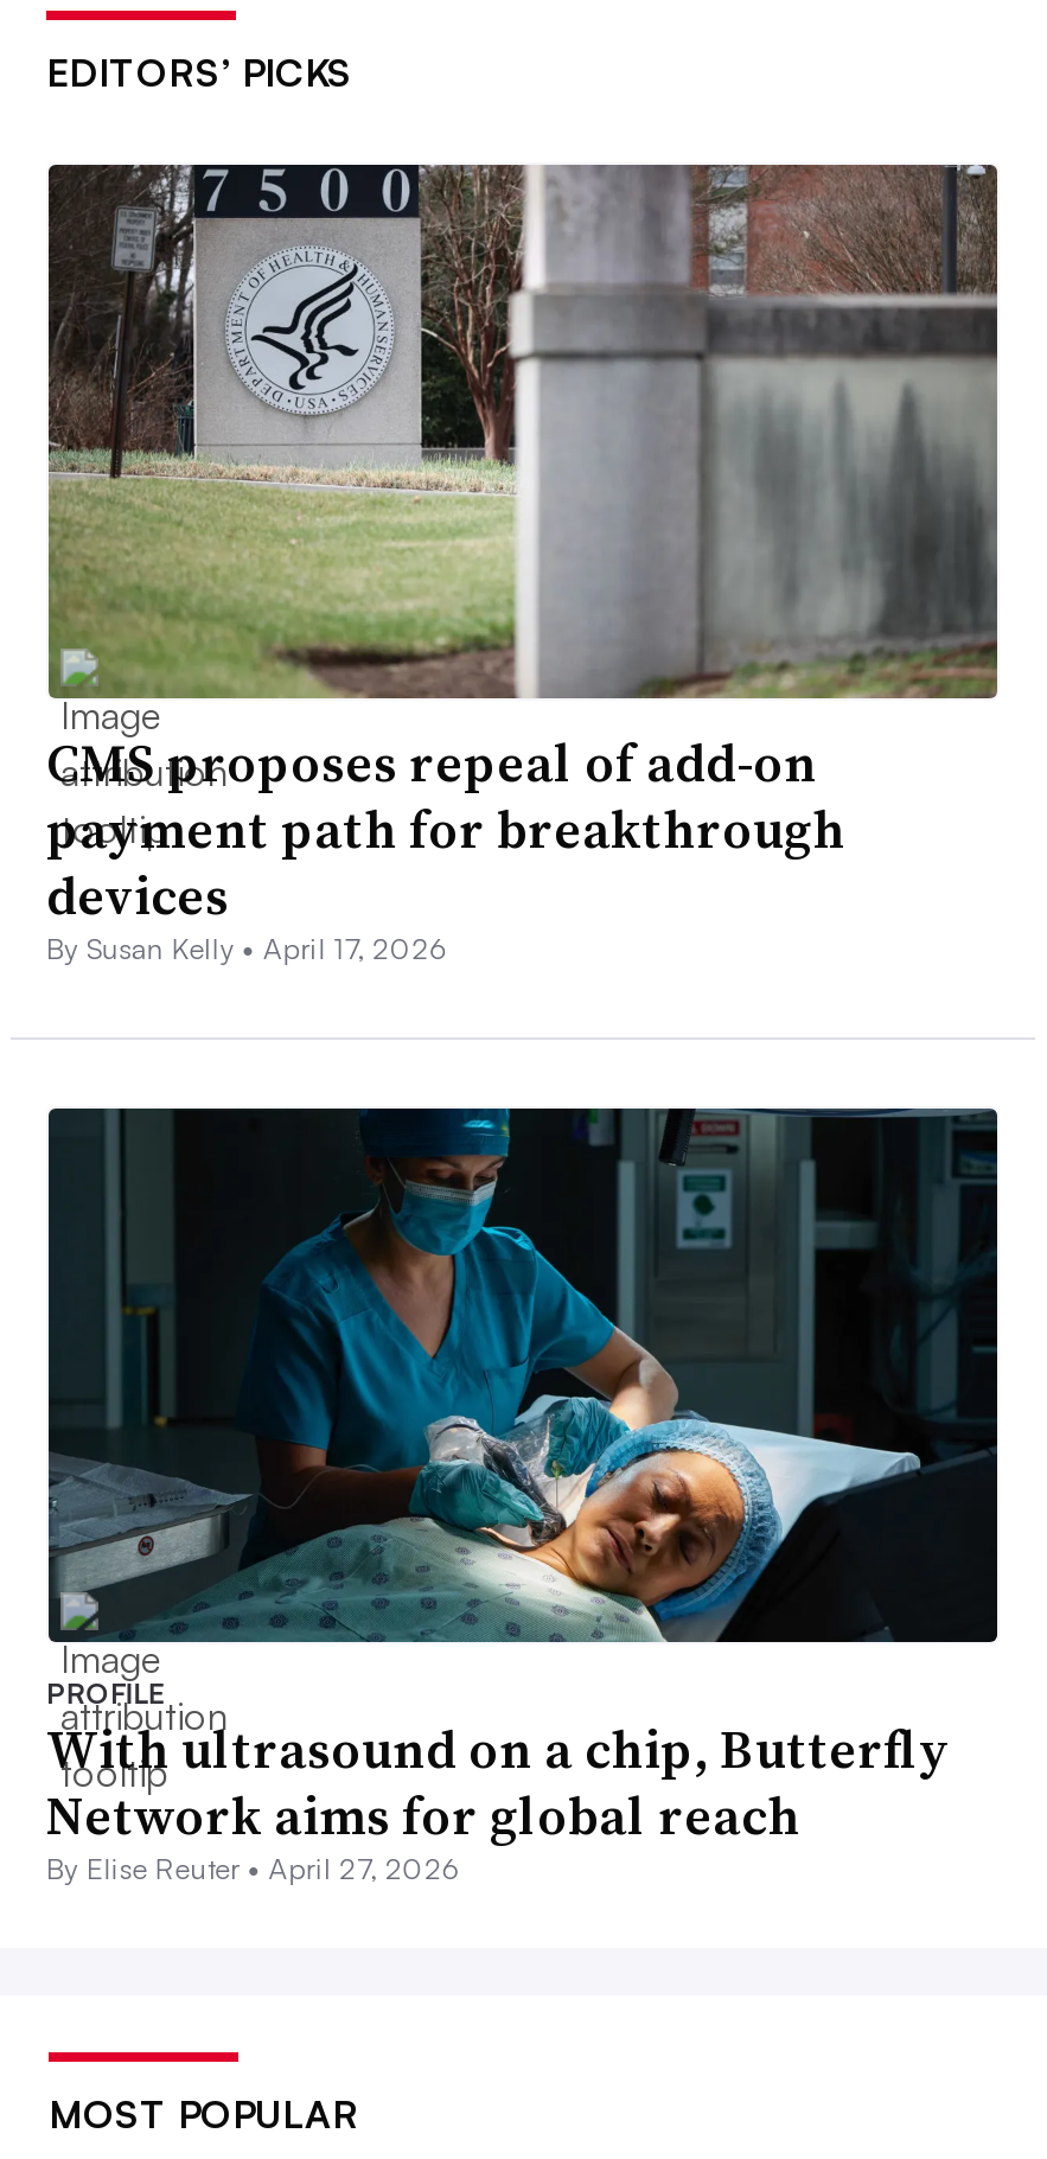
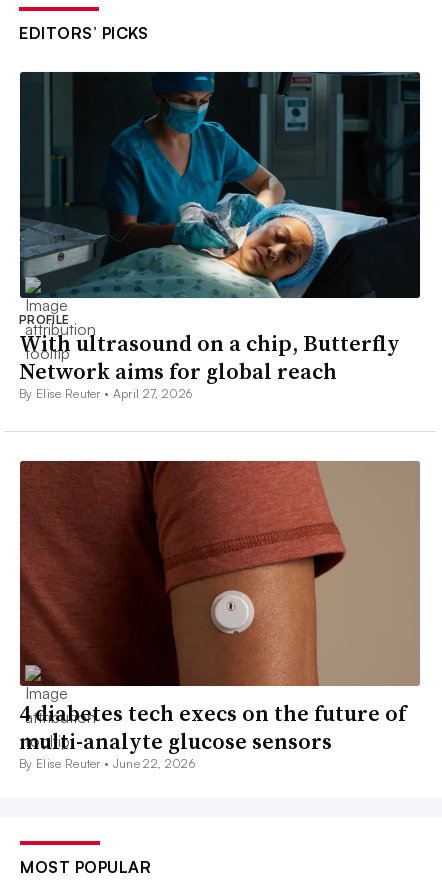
[46,162,1000,967] [image] | CMS proposes repeal of add-on | payment path for breakthrough | devices | By Susan Kelly • April 17, 2026 -> none
moved [46,1106,1000,1887] -> [19,71,421,401]: [image] | PROFILE | With ultrasound on a chip, Butterfly | Network aims for global reach | By Elise Reuter • April 27, 2026
none -> [19,460,421,771] [image] | 4 diabetes tech execs on the future of | multi-analyte glucose sensors | By Elise Reuter • June 22, 2026

